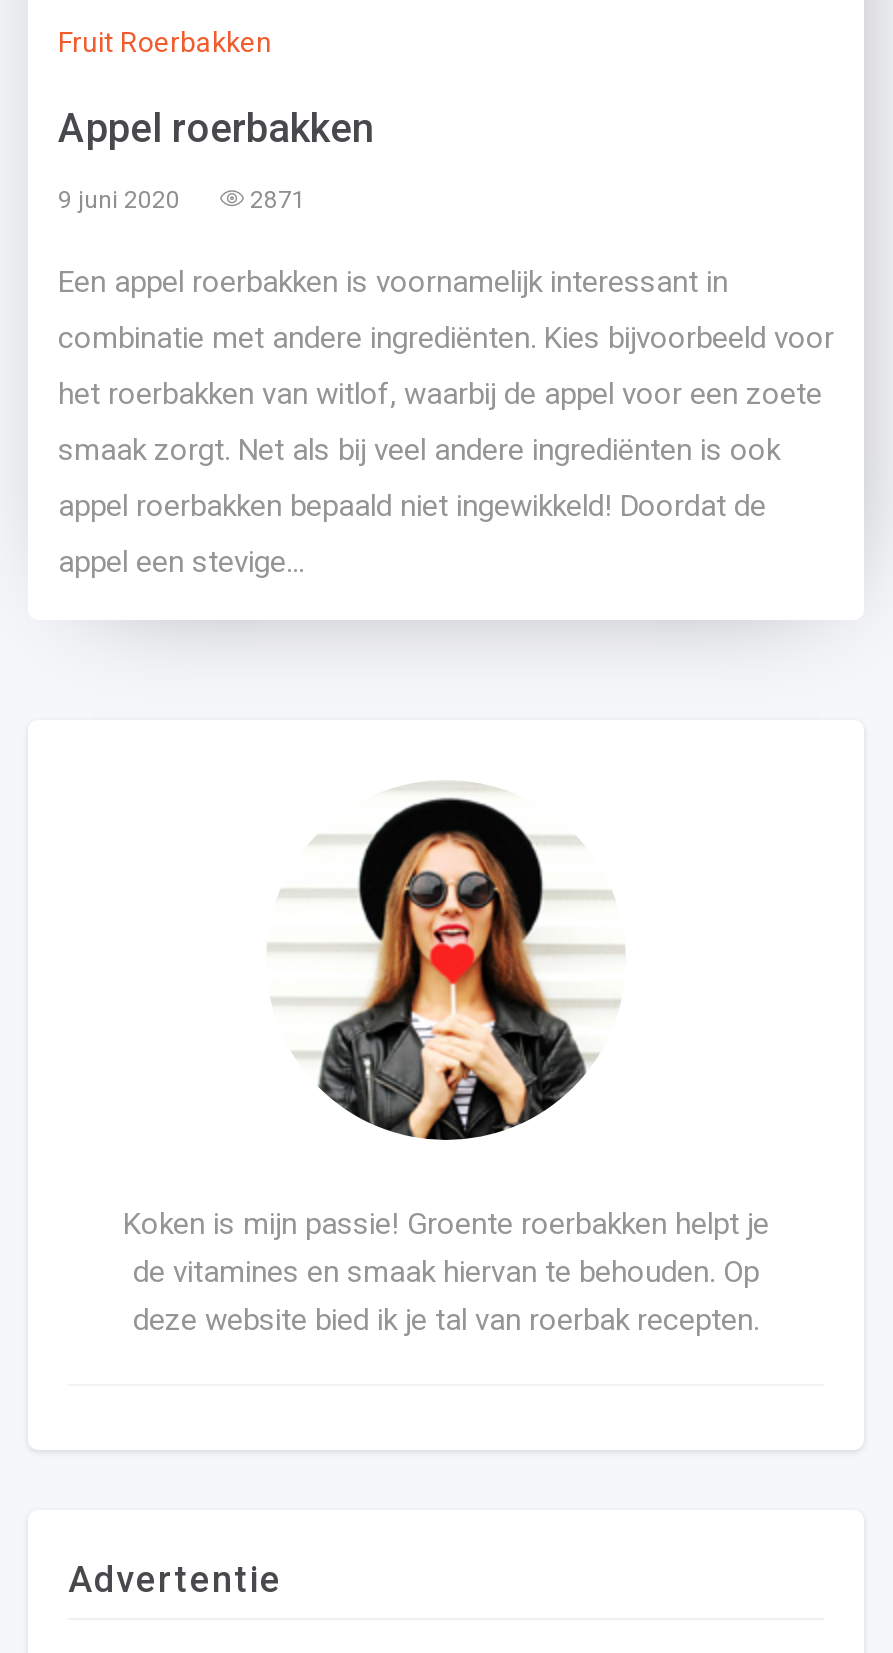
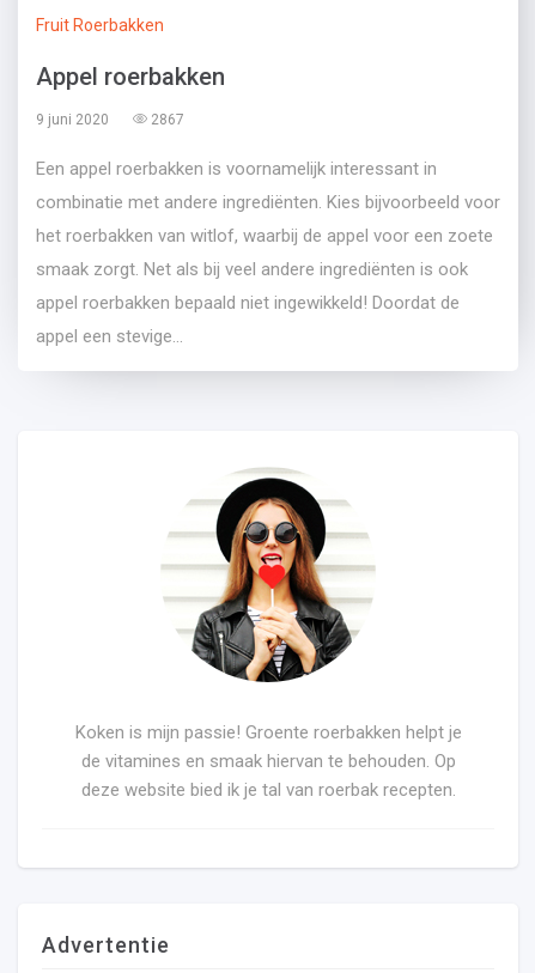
[244,186,306,214] 2871 -> [147,112,184,128] 2867

